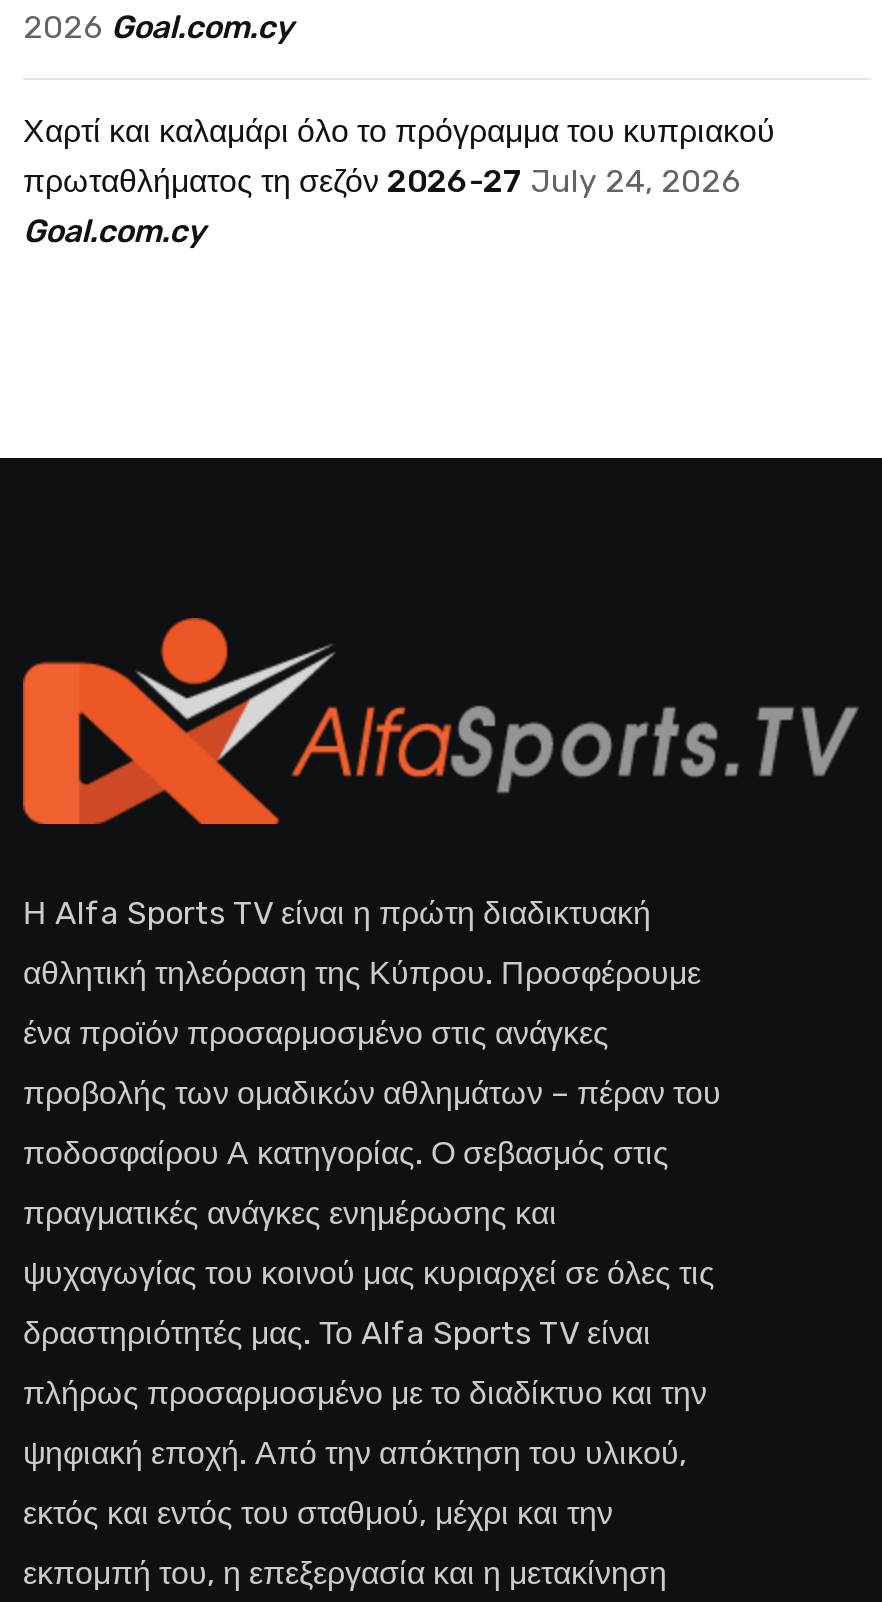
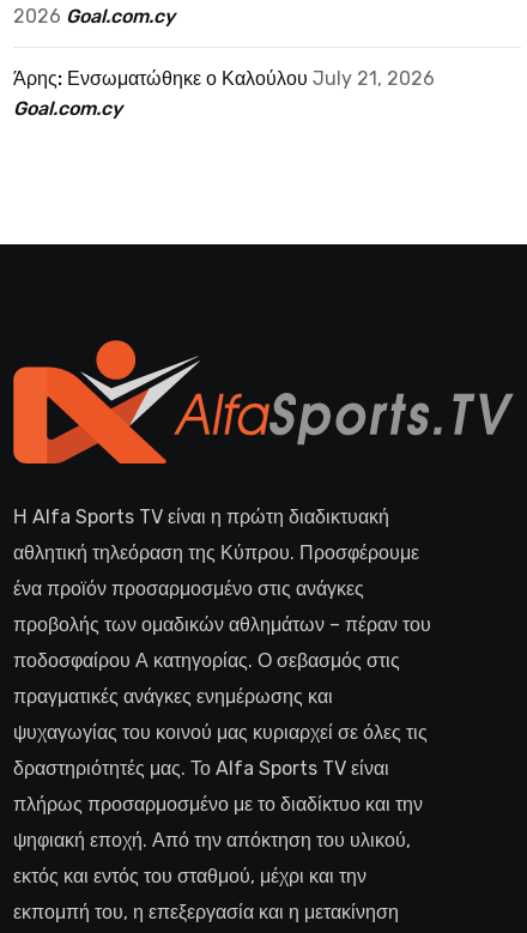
[23,112,775,200] Χαρτί και καλαμάρι όλο το πρόγραμμα του κυπριακού | πρωταθλήματος τη σεζόν 2026-27 July 24, 2026 -> [13,67,435,90] Άρης: Ενσωματώθηκε ο Καλούλου July 21, 2026

